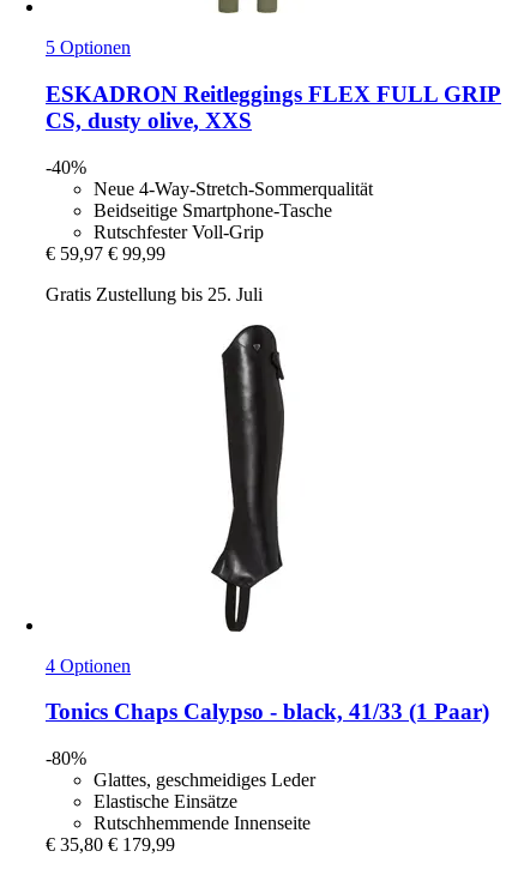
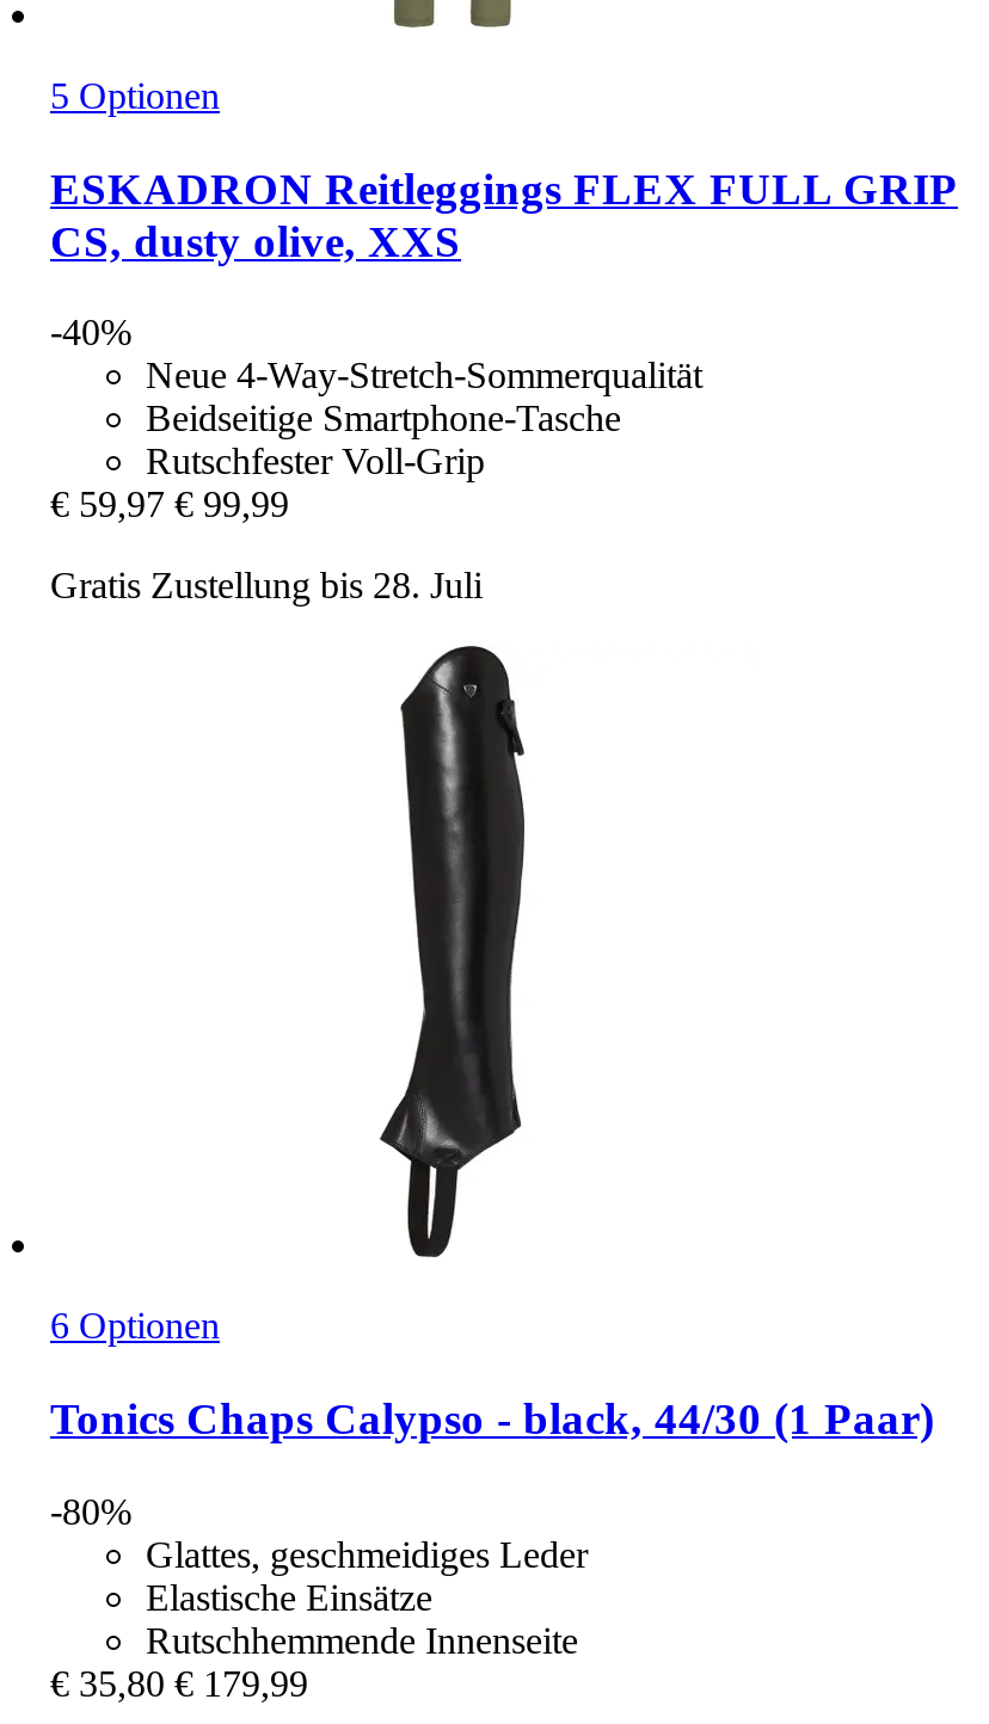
[46,284,263,304] Gratis Zustellung bis 25. Juli -> [50,565,483,606] Gratis Zustellung bis 28. Juli
[46,655,131,676] 4 Optionen -> [50,1305,220,1346] 6 Optionen
[46,699,489,724] Tonics Chaps Calypso - black, 41/33 (1 Paar) -> [50,1393,934,1443] Tonics Chaps Calypso - black, 44/30 (1 Paar)

